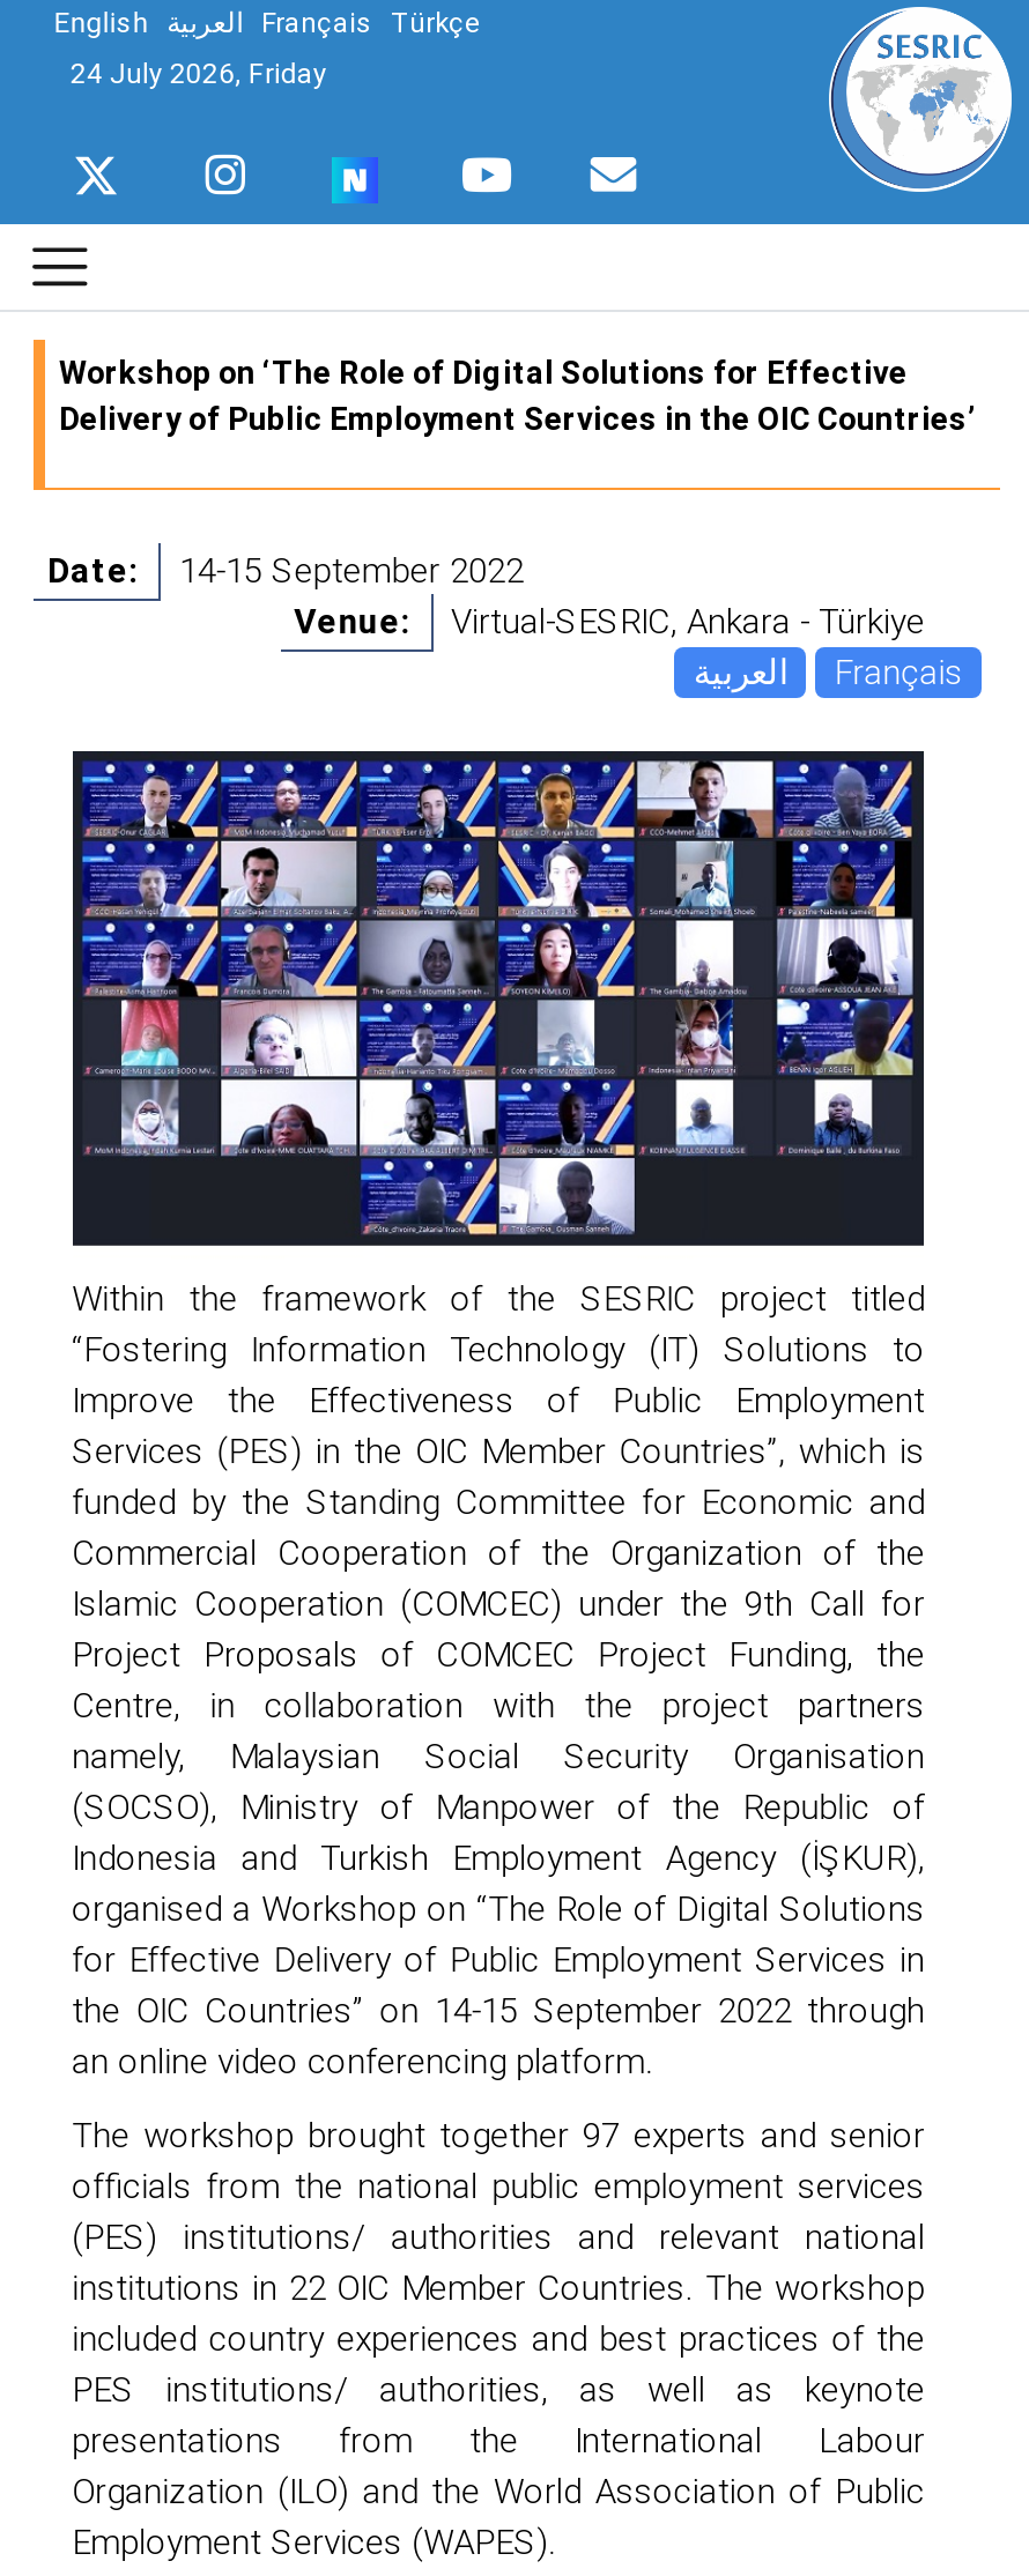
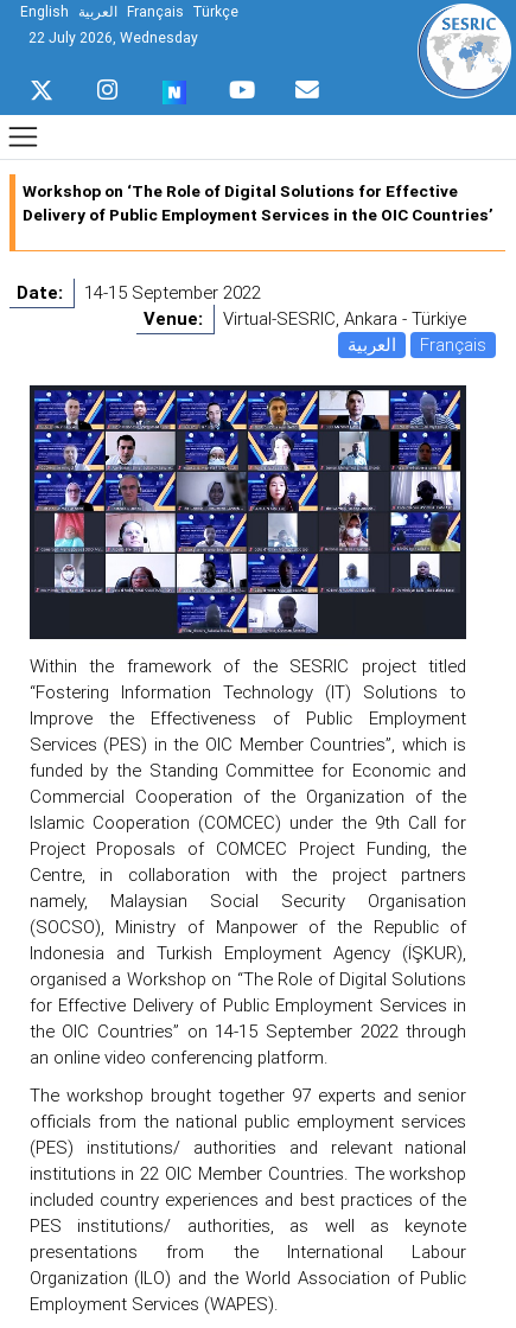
[70,55,327,90] 24 July 2026, Friday -> [28,28,198,46] 22 July 2026, Wednesday

